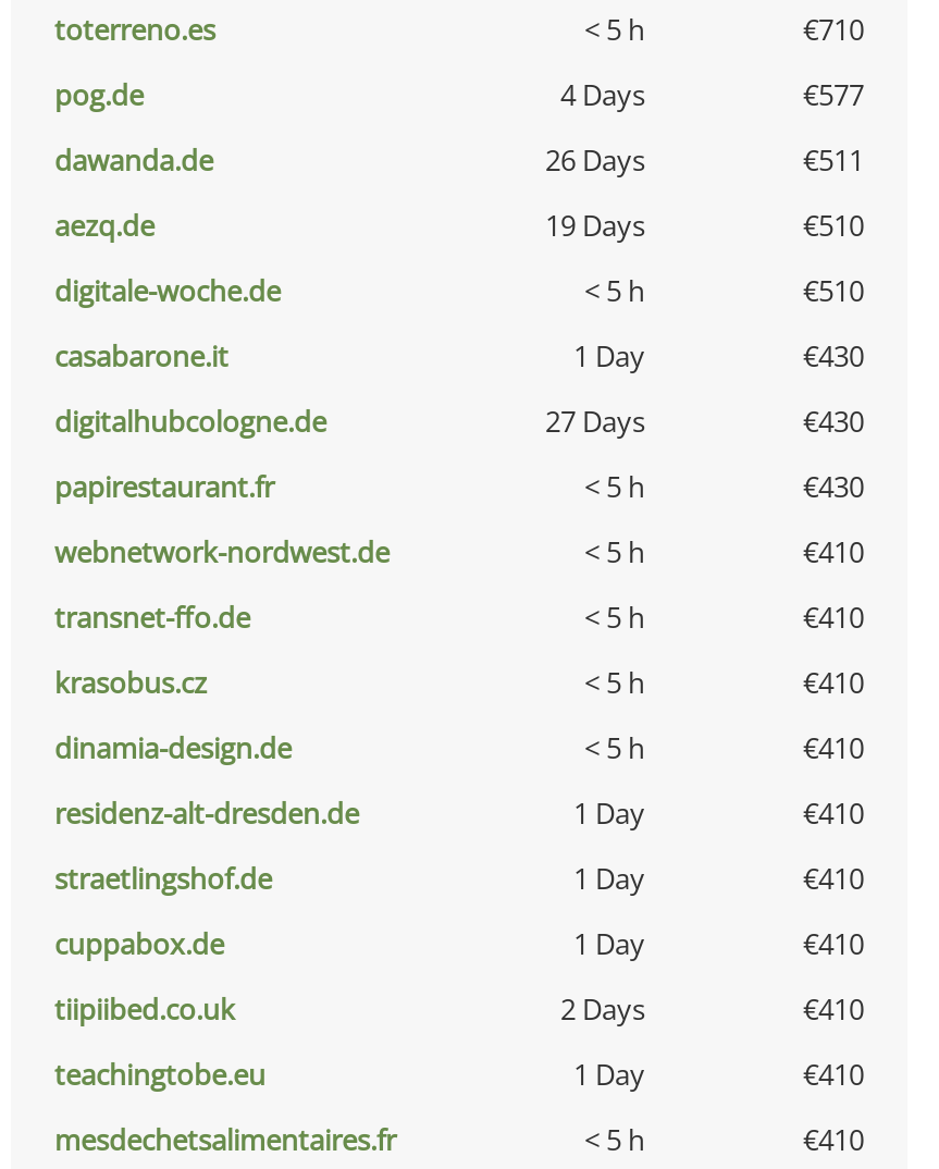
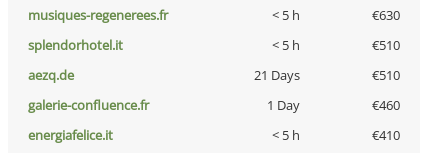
[54,10,215,49] toterreno.es -> [28,6,168,24] musiques-regenerees.fr
[54,10,864,310] €710 | pog.de | 4 Days | €577 | dawanda.de | 26 Days | €511 | aezq.de | 19 Days | €510 | digitale-woche.de -> [28,6,400,54] €630 | splendorhotel.it
[54,336,228,376] casabarone.it -> [28,66,400,114] aezq.de | 21 Days | €510 | galerie-confluence.fr
[54,336,864,1159] €430 | digitalhubcologne.de | 27 Days | €430 | papirestaurant.fr | < 5 h | €430 | webnetwork-nordwest.de | < 5 h | €410 | transnet-ffo.de | < 5 h | €410 | krasobus.cz | < 5 h | €410 | dinamia-design.de | < 5 h | €410 | residenz-alt-dresden.de | 1 Day | €410 | straetlingshof.de | 1 Day | €410 | cuppabox.de | 1 Day | €410 | tiipiibed.co.uk | 2 Days | €410 | teachingtobe.eu | 1 Day | €410 | mesdechetsalimentaires.fr -> [28,96,400,144] €460 | energiafelice.it

